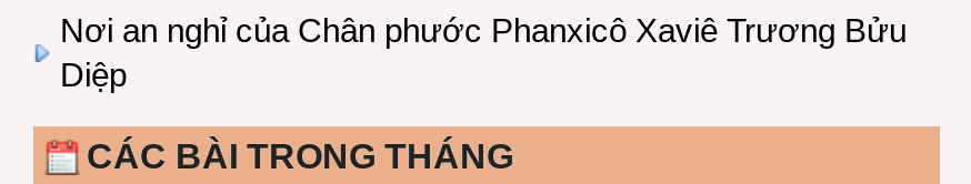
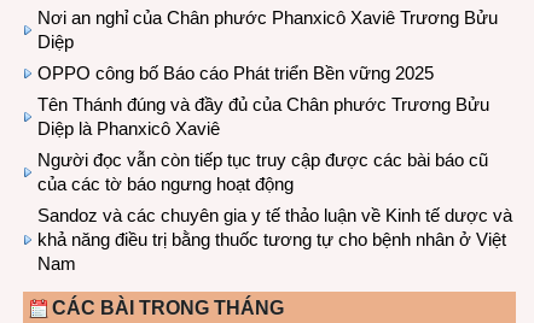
none -> [37,63,512,274] OPPO công bố Báo cáo Phát triển Bền vững 2025 | Tên Thánh đúng và đầy đủ của Chân phước Trương Bửu | Diệp là Phanxicô Xaviê | Người đọc vẫn còn tiếp tục truy cập được các bài báo cũ | của các tờ báo ngưng hoạt động | Sandoz và các chuyên gia y tế thảo luận về Kinh tế dược và | khả năng điều trị bằng thuốc tương tự cho bệnh nhân ở Việt | Nam

